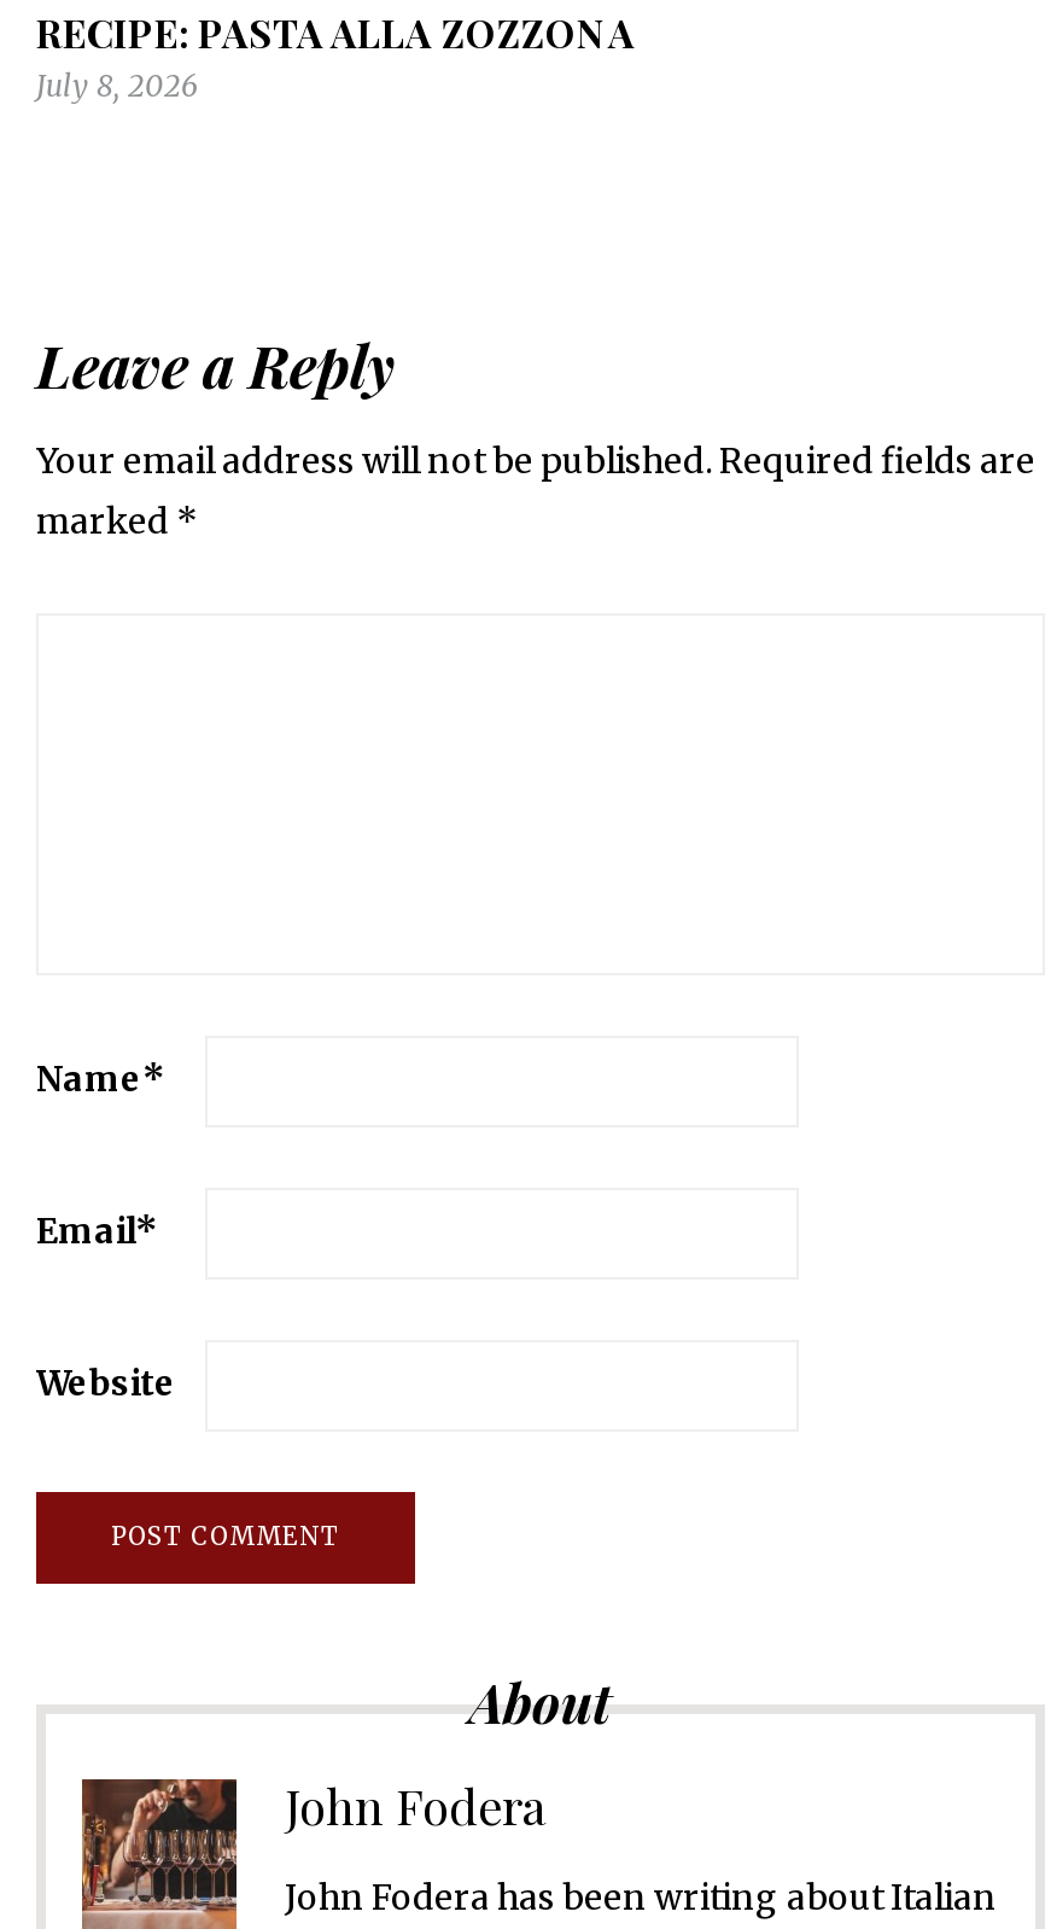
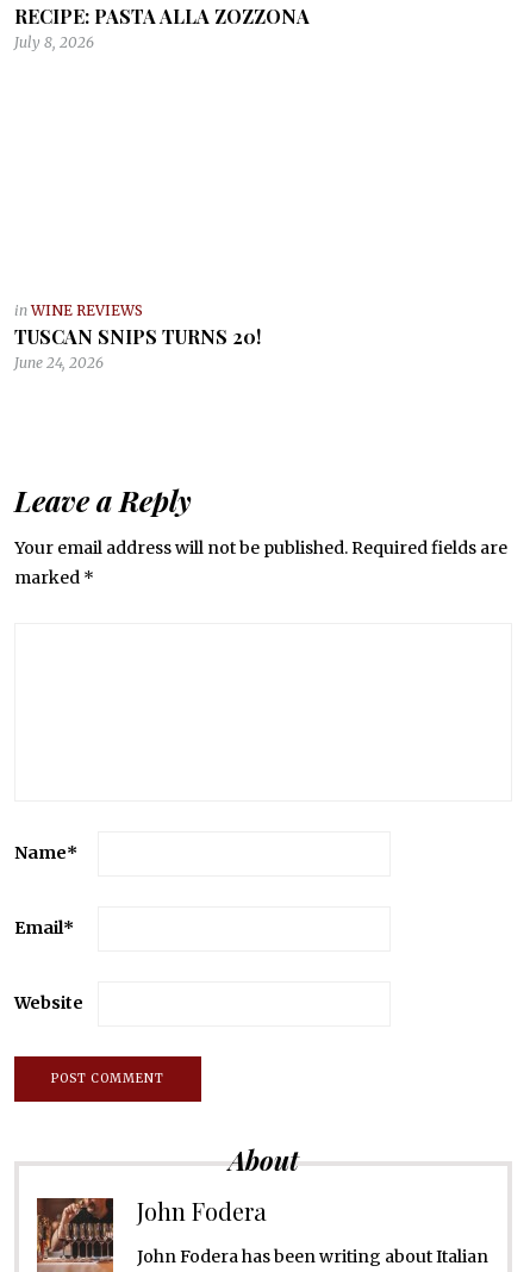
none -> [14,301,261,372] in WINE REVIEWS | TUSCAN SNIPS TURNS 20! | June 24, 2026

